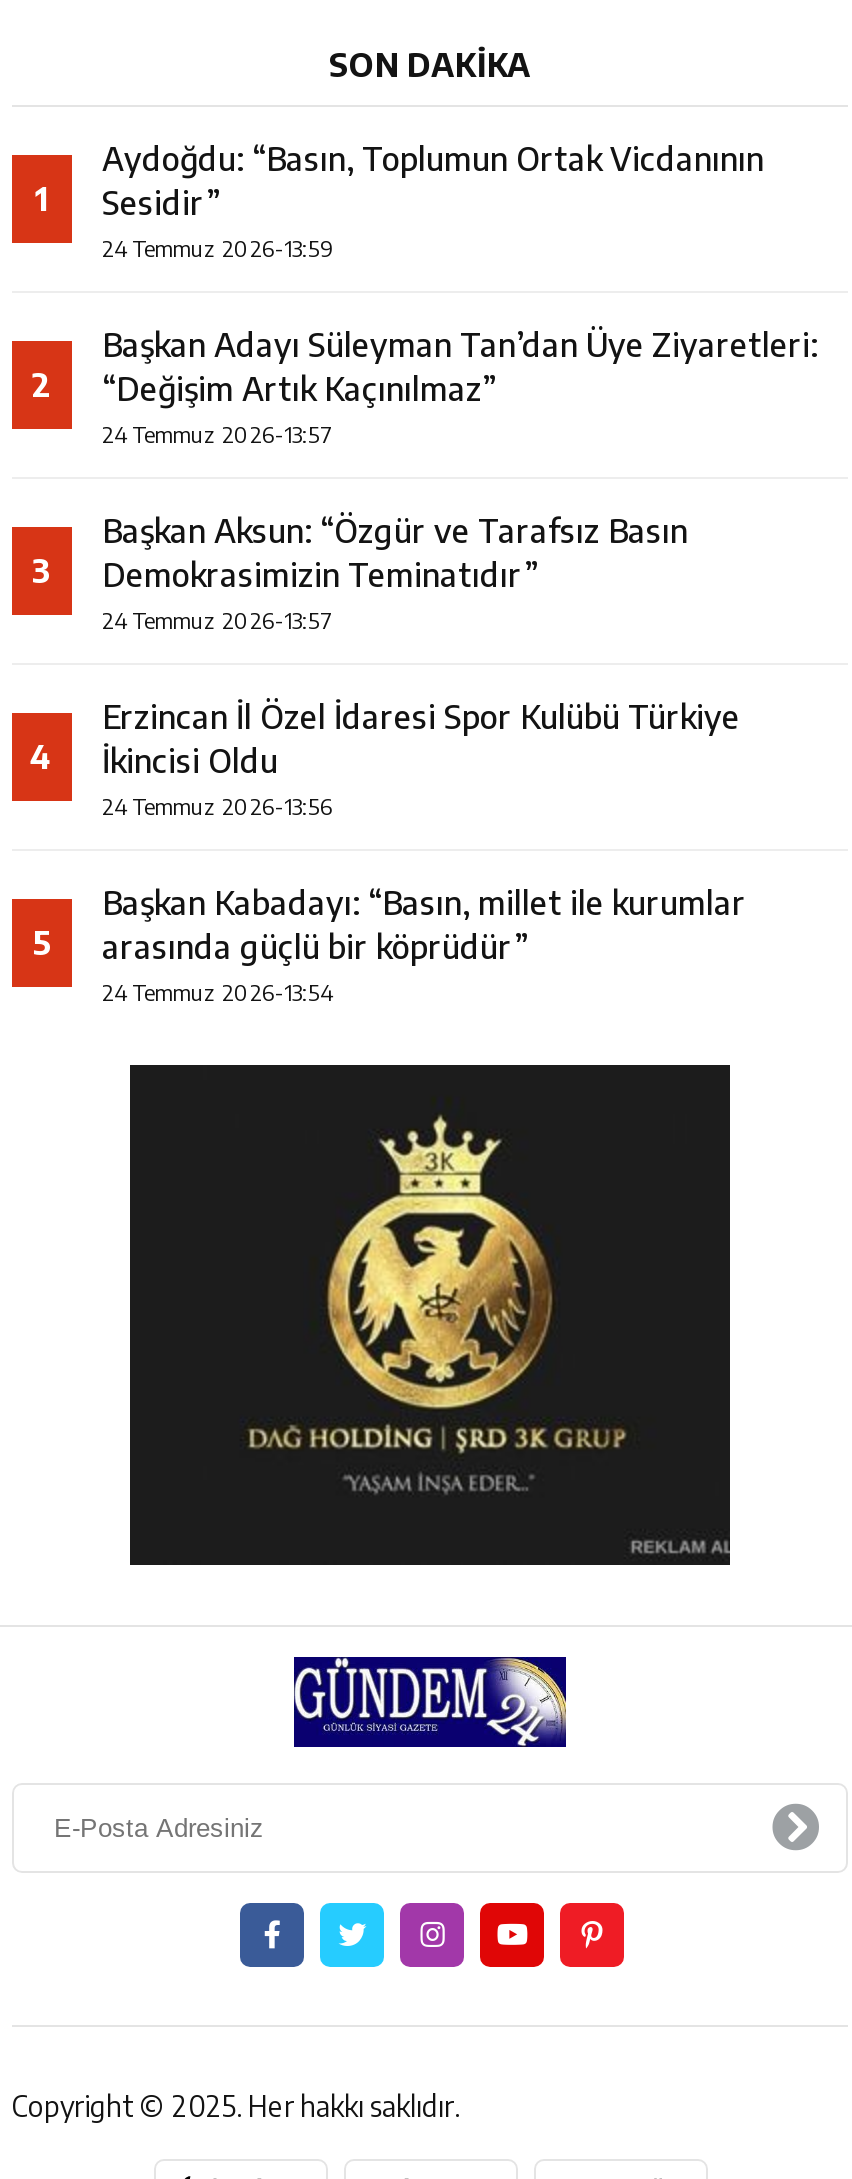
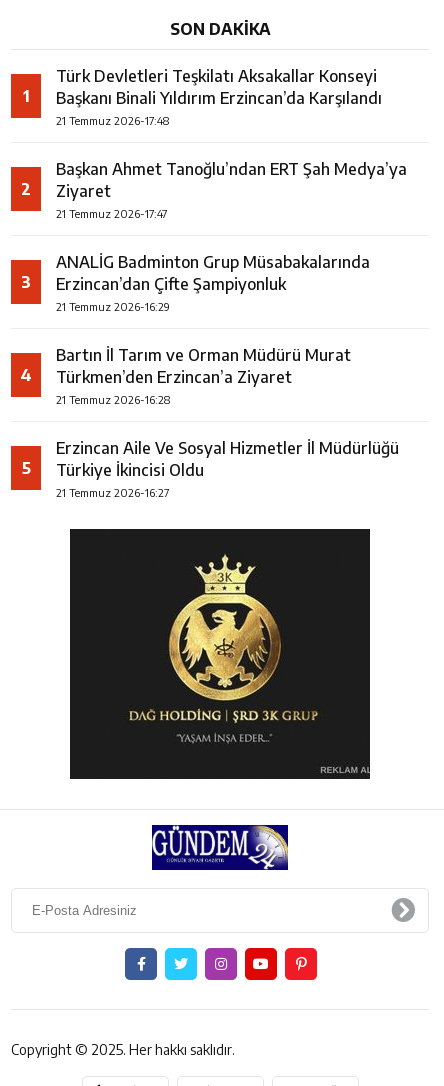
[102,140,764,262] Aydoğdu: “Basın, Toplumun Ortak Vicdanının | Sesidir” | 24 Temmuz 2026-13:59 -> [56,66,382,127] Türk Devletleri Teşkilatı Aksakallar Konseyi | Başkanı Binali Yıldırım Erzincan’da Karşılandı | 21 Temmuz 2026-17:48
[102,326,818,448] Başkan Adayı Süleyman Tan’dan Üye Ziyaretleri: | “Değişim Artık Kaçınılmaz” | 24 Temmuz 2026-13:57 -> [56,159,407,220] Başkan Ahmet Tanoğlu’ndan ERT Şah Medya’ya | Ziyaret | 21 Temmuz 2026-17:47
[102,512,688,634] Başkan Aksun: “Özgür ve Tarafsız Basın | Demokrasimizin Teminatıdır” | 24 Temmuz 2026-13:57 -> [56,252,370,313] ANALİG Badminton Grup Müsabakalarında | Erzincan’dan Çifte Şampiyonluk | 21 Temmuz 2026-16:29
[102,698,740,820] Erzincan İl Özel İdaresi Spor Kulübü Türkiye | İkincisi Oldu | 24 Temmuz 2026-13:56 -> [56,345,351,406] Bartın İl Tarım ve Orman Müdürü Murat | Türkmen’den Erzincan’a Ziyaret | 21 Temmuz 2026-16:28
[102,884,746,1006] Başkan Kabadayı: “Basın, millet ile kurumlar | arasında güçlü bir köprüdür” | 24 Temmuz 2026-13:54 -> [56,438,399,499] Erzincan Aile Ve Sosyal Hizmetler İl Müdürlüğü | Türkiye İkincisi Oldu | 21 Temmuz 2026-16:27

